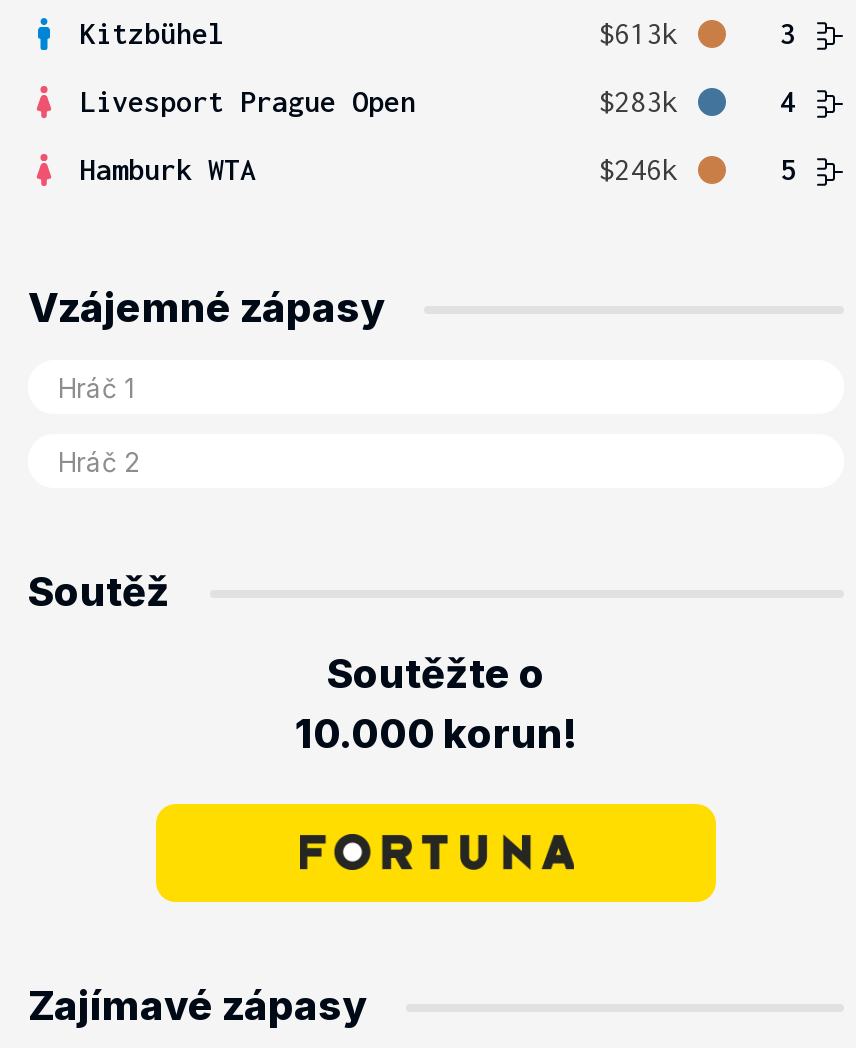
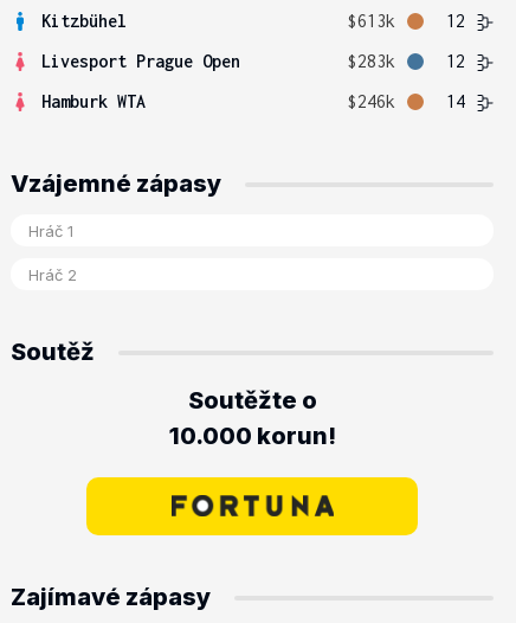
[780,16,796,50] 3 -> [446,11,465,31] 12
[780,84,796,118] 4 -> [446,51,465,71] 12
[780,152,796,186] 5 -> [446,91,465,111] 14

